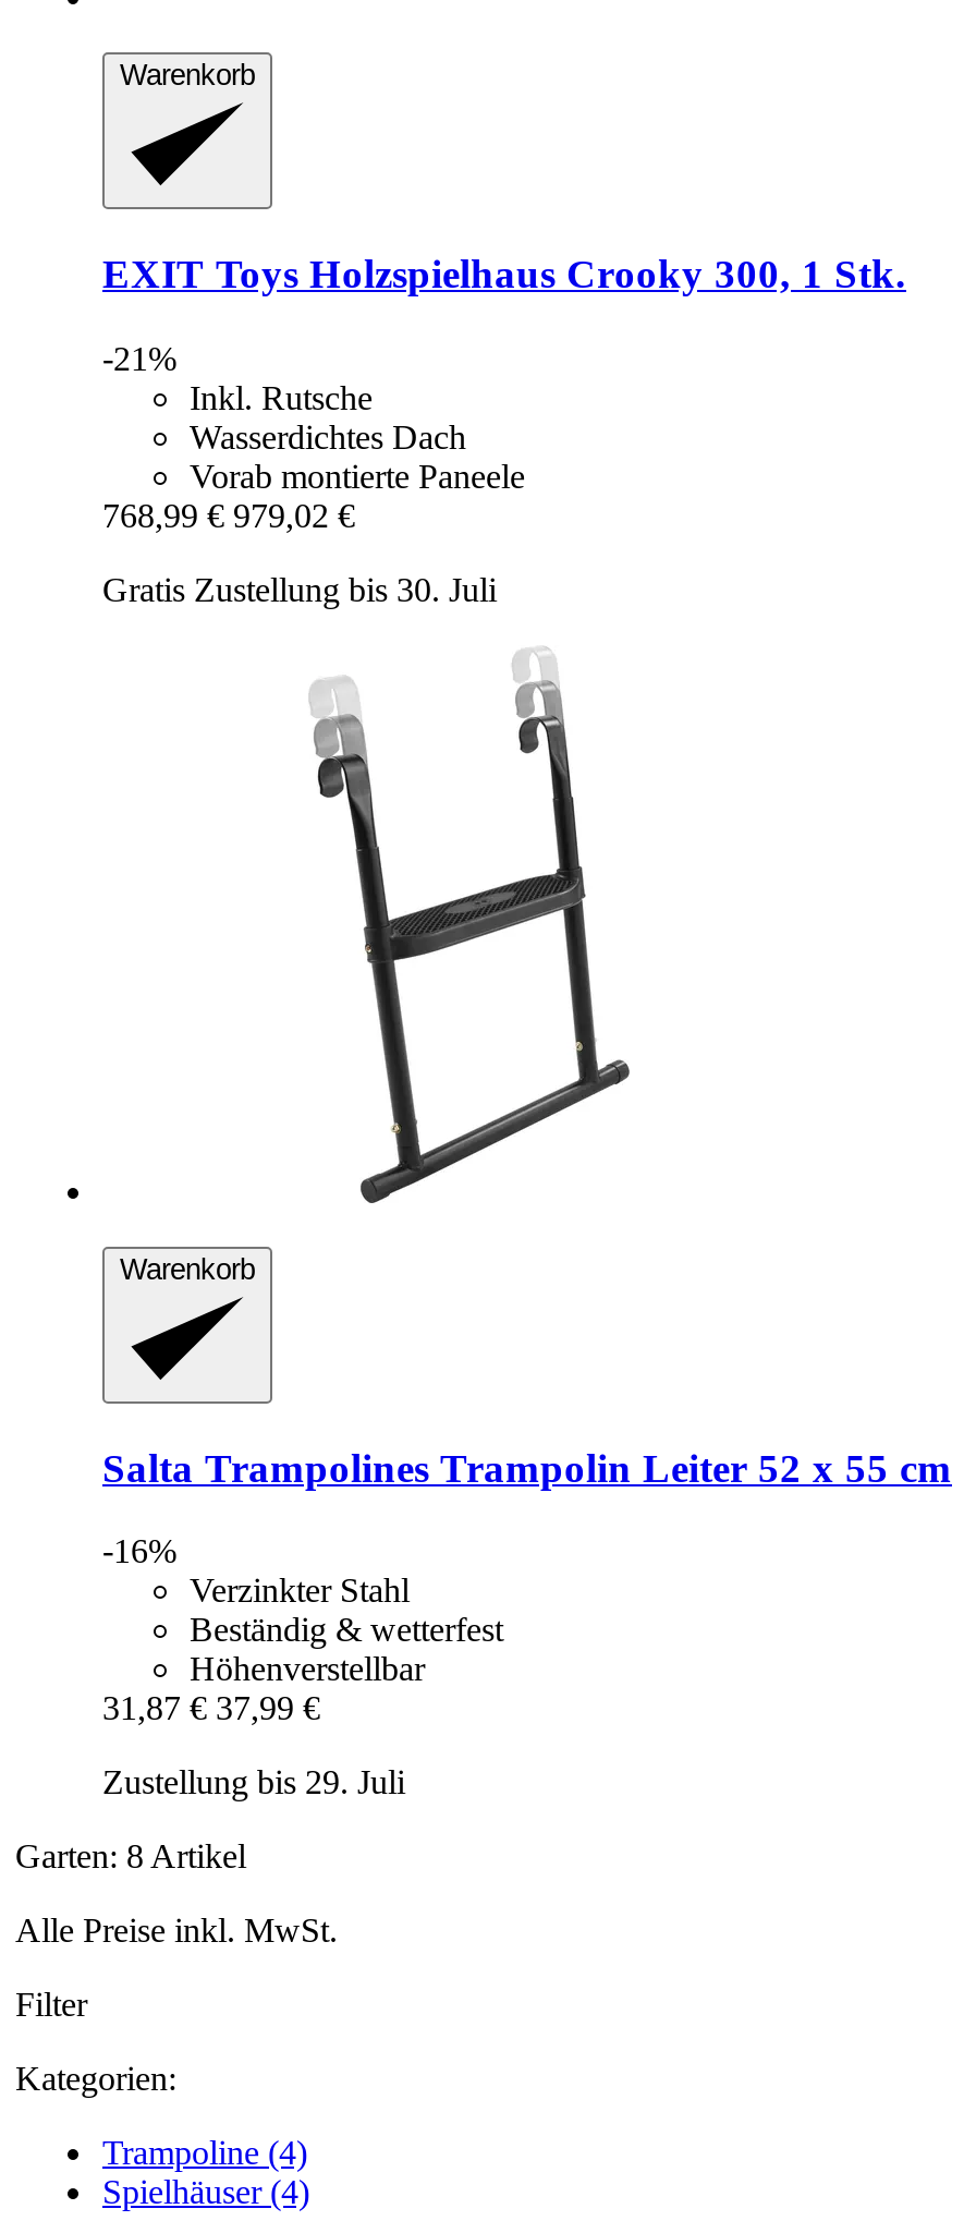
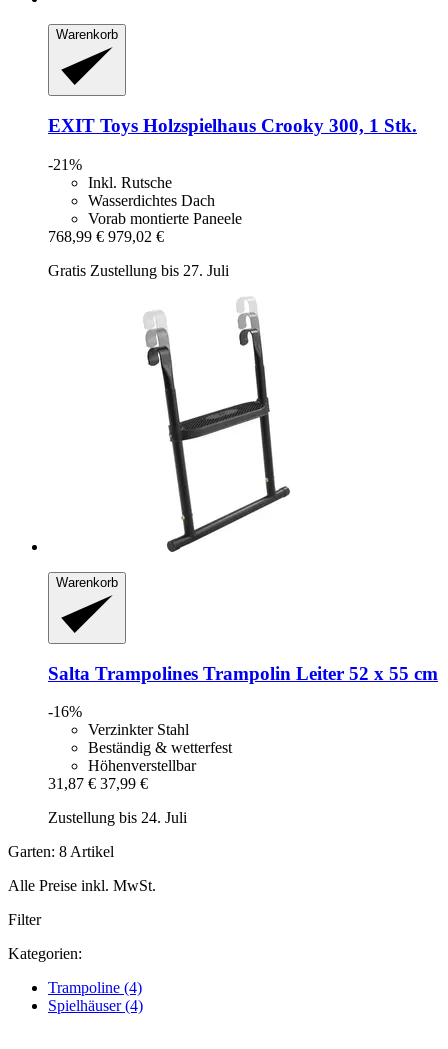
[102,570,497,607] Gratis Zustellung bis 30. Juli -> [48,261,229,278] Gratis Zustellung bis 27. Juli
[102,1764,405,1801] Zustellung bis 29. Juli -> [48,809,187,826] Zustellung bis 24. Juli

